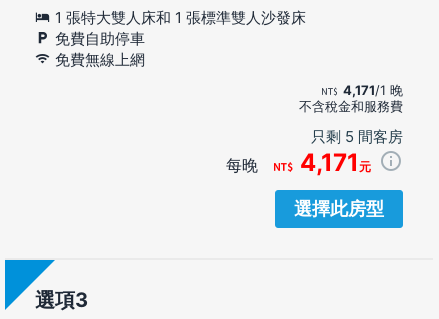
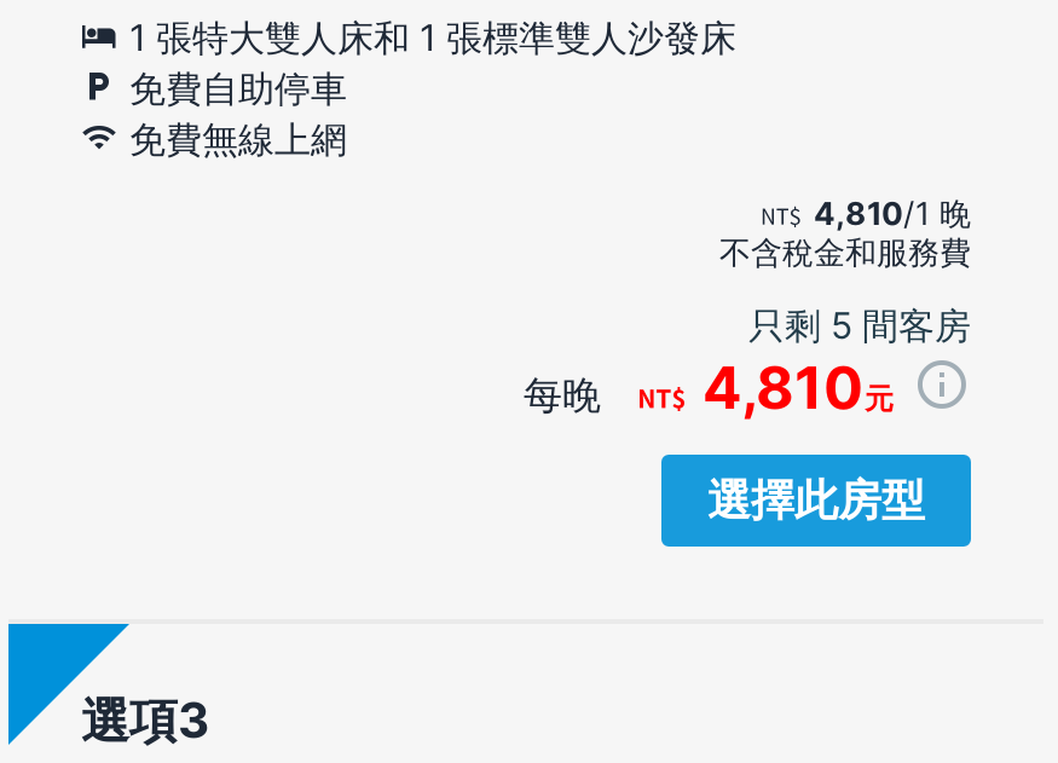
[343,81,403,97] 4,171/1 晚 -> [814,192,971,231] 4,810/1 晚
[300,147,371,176] 4,171元 -> [703,352,894,422] 4,810元

